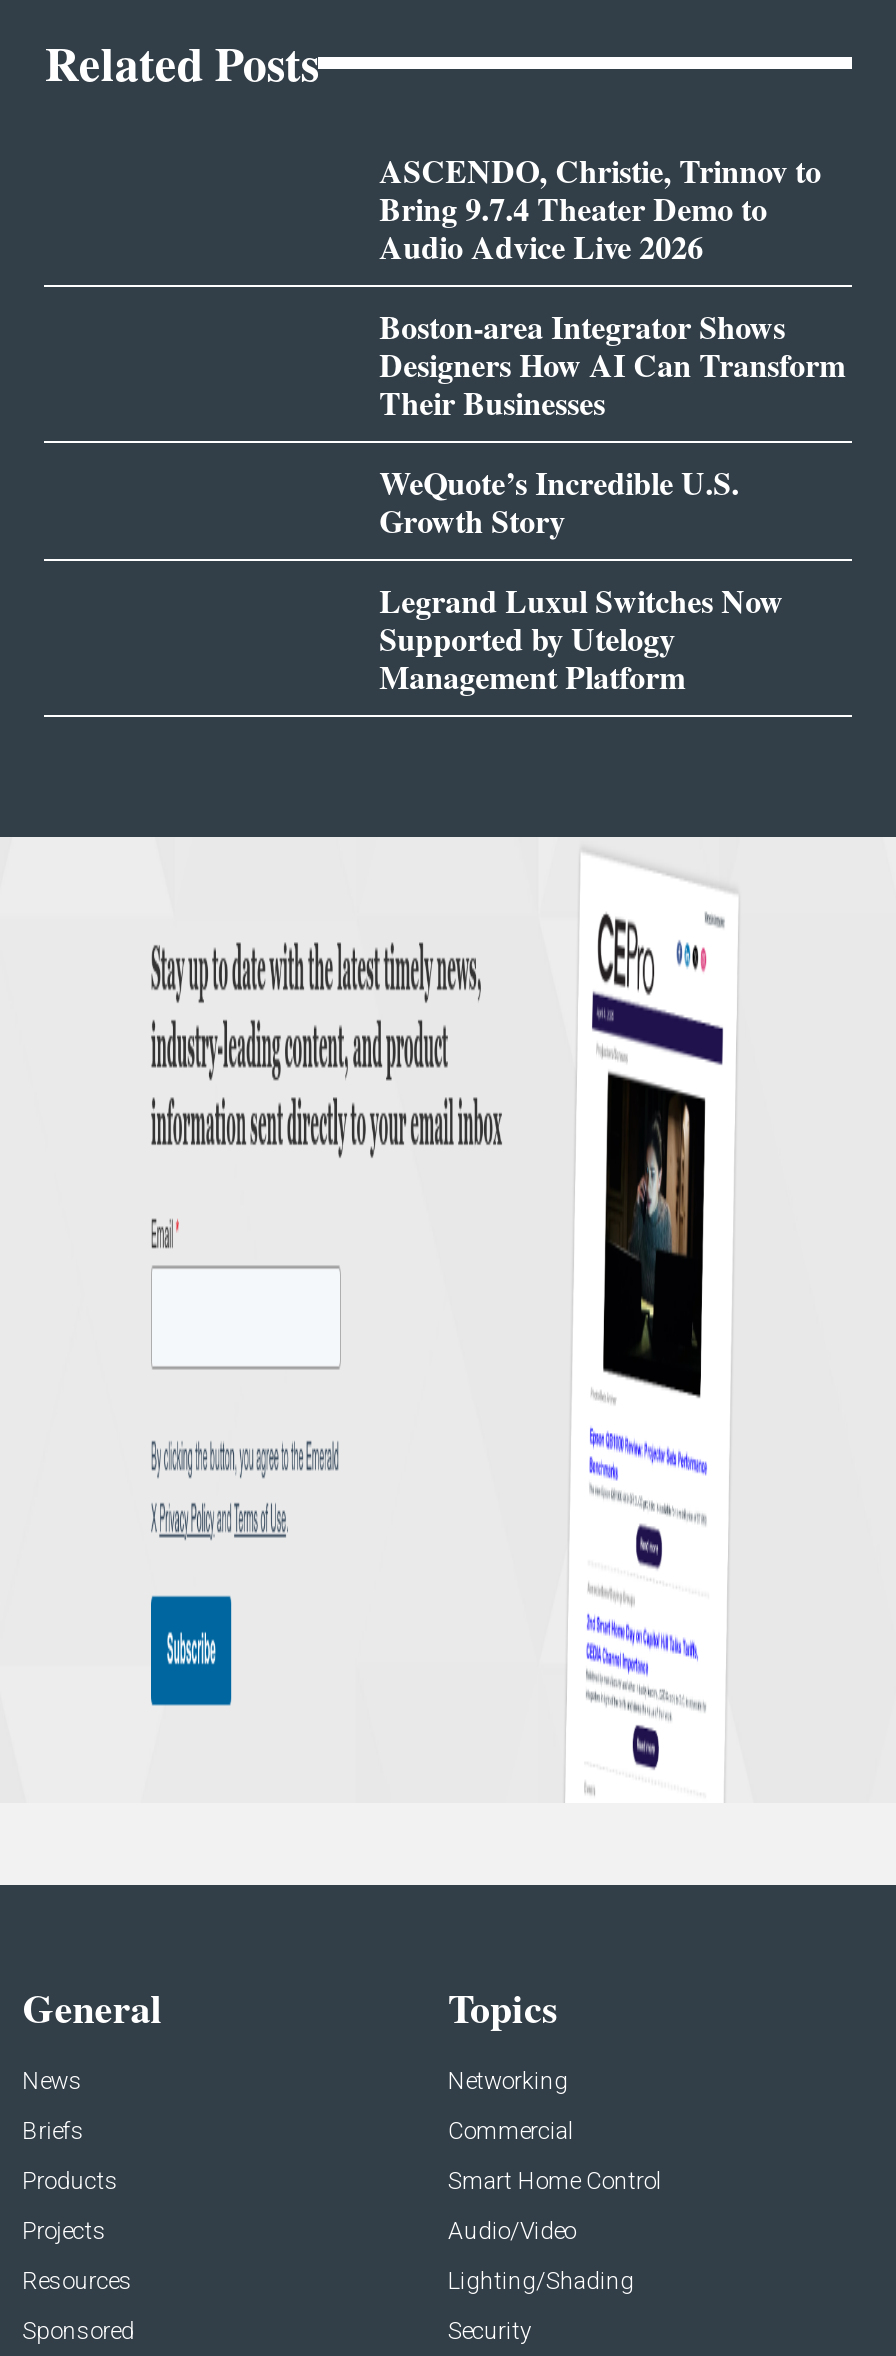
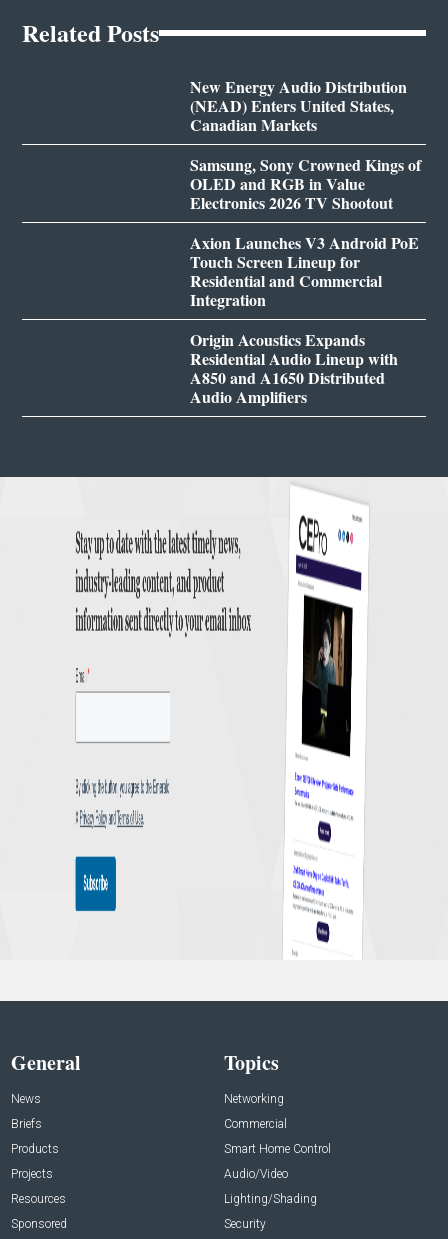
[379,147,821,269] ASCENDO, Christie, Trinnov to | Bring 9.7.4 Theater Demo to | Audio Advice Live 2026 -> [190,75,407,136] New Energy Audio Distribution | (NEAD) Enters United States, | Canadian Markets
[379,303,845,425] Boston-area Integrator Shows | Designers How AI Can Transform | Their Businesses -> [190,153,421,214] Samsung, Sony Crowned Kings of | OLED and RGB in Value | Electronics 2026 TV Shootout
[379,459,739,543] WeQuote’s Incredible U.S. | Growth Story -> [190,231,419,311] Axion Launches V3 Android PoE | Touch Screen Lineup for | Residential and Commercial | Integration
[379,577,783,699] Legrand Luxul Switches Now | Supported by Utelogy | Management Platform -> [190,328,398,408] Origin Acoustics Expands | Residential Audio Lineup with | A850 and A1650 Distributed | Audio Amplifiers

